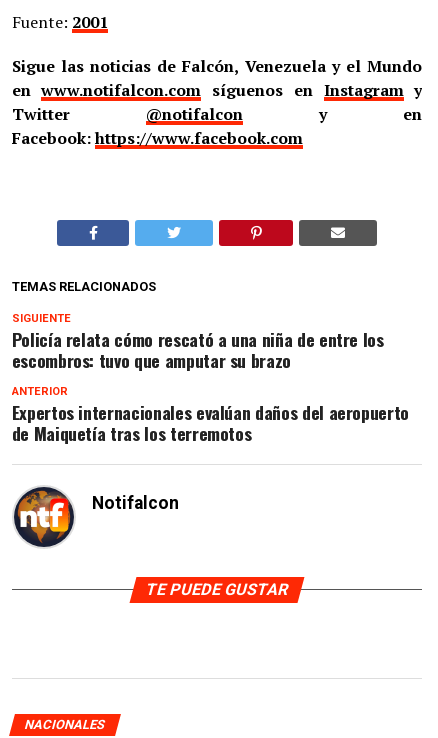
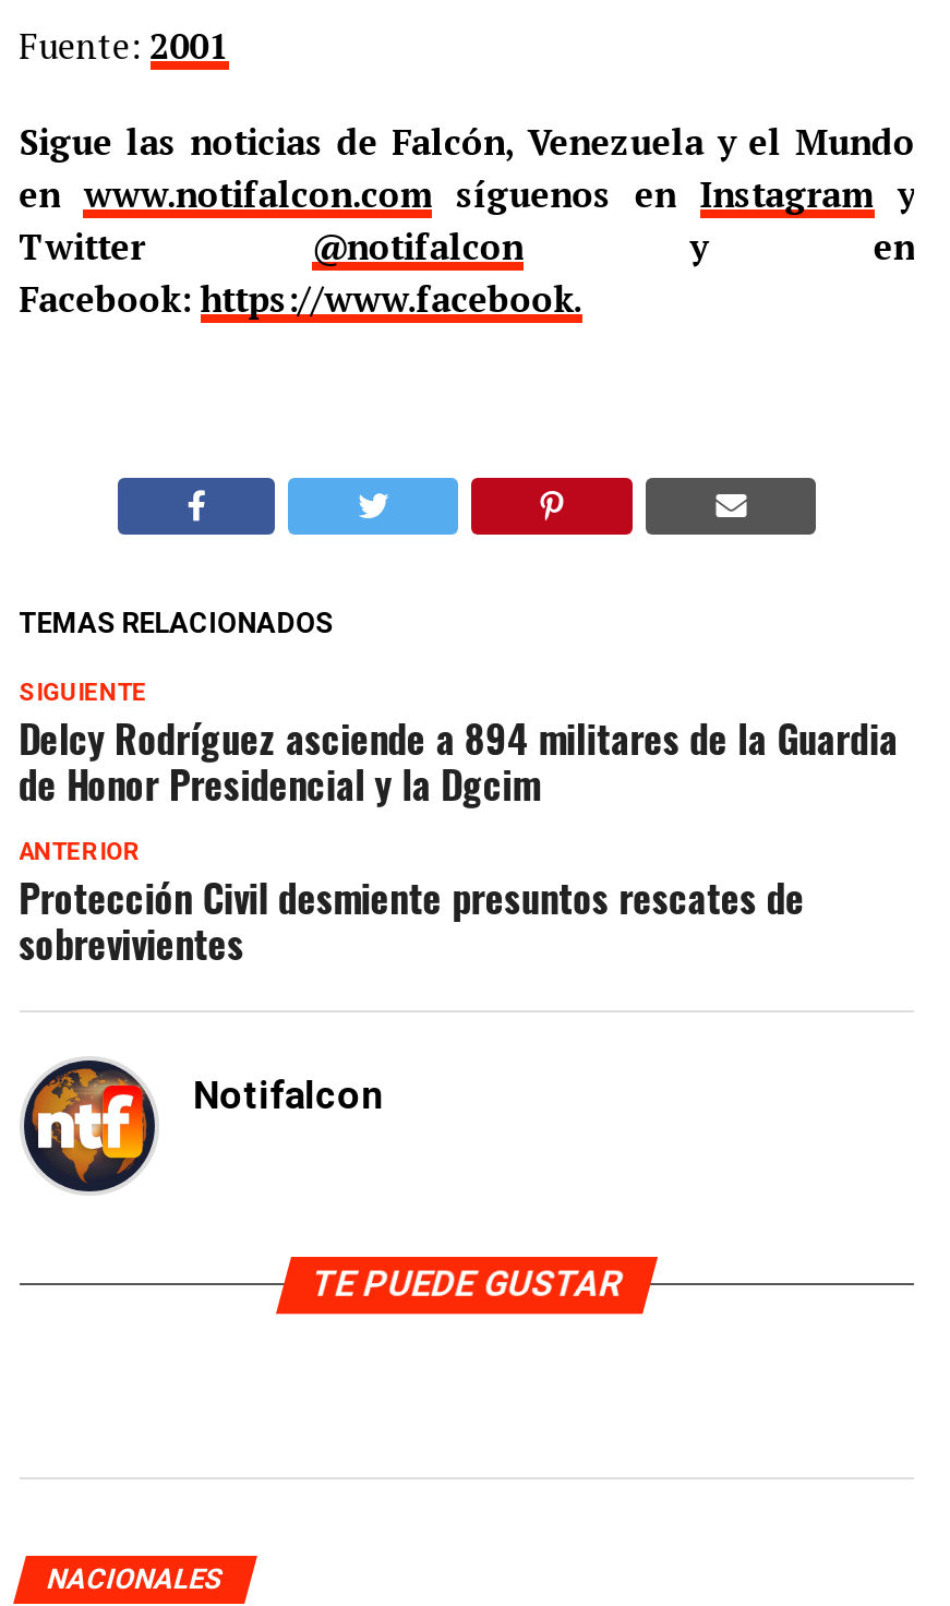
[12,127,303,149] Facebook: https://www.facebook.com -> [19,275,582,323] Facebook: https://www.facebook.
[12,326,384,373] Policía relata cómo rescató a una niña de entre los | escombros: tuvo que amputar su brazo -> [19,709,898,811] Delcy Rodríguez asciende a 894 militares de la Guardia | de Honor Presidencial y la Dgcim
[12,399,409,446] Expertos internacionales evalúan daños del aeropuerto | de Maiquetía tras los terremotos -> [19,868,805,971] Protección Civil desmiente presuntos rescates de | sobrevivientes

